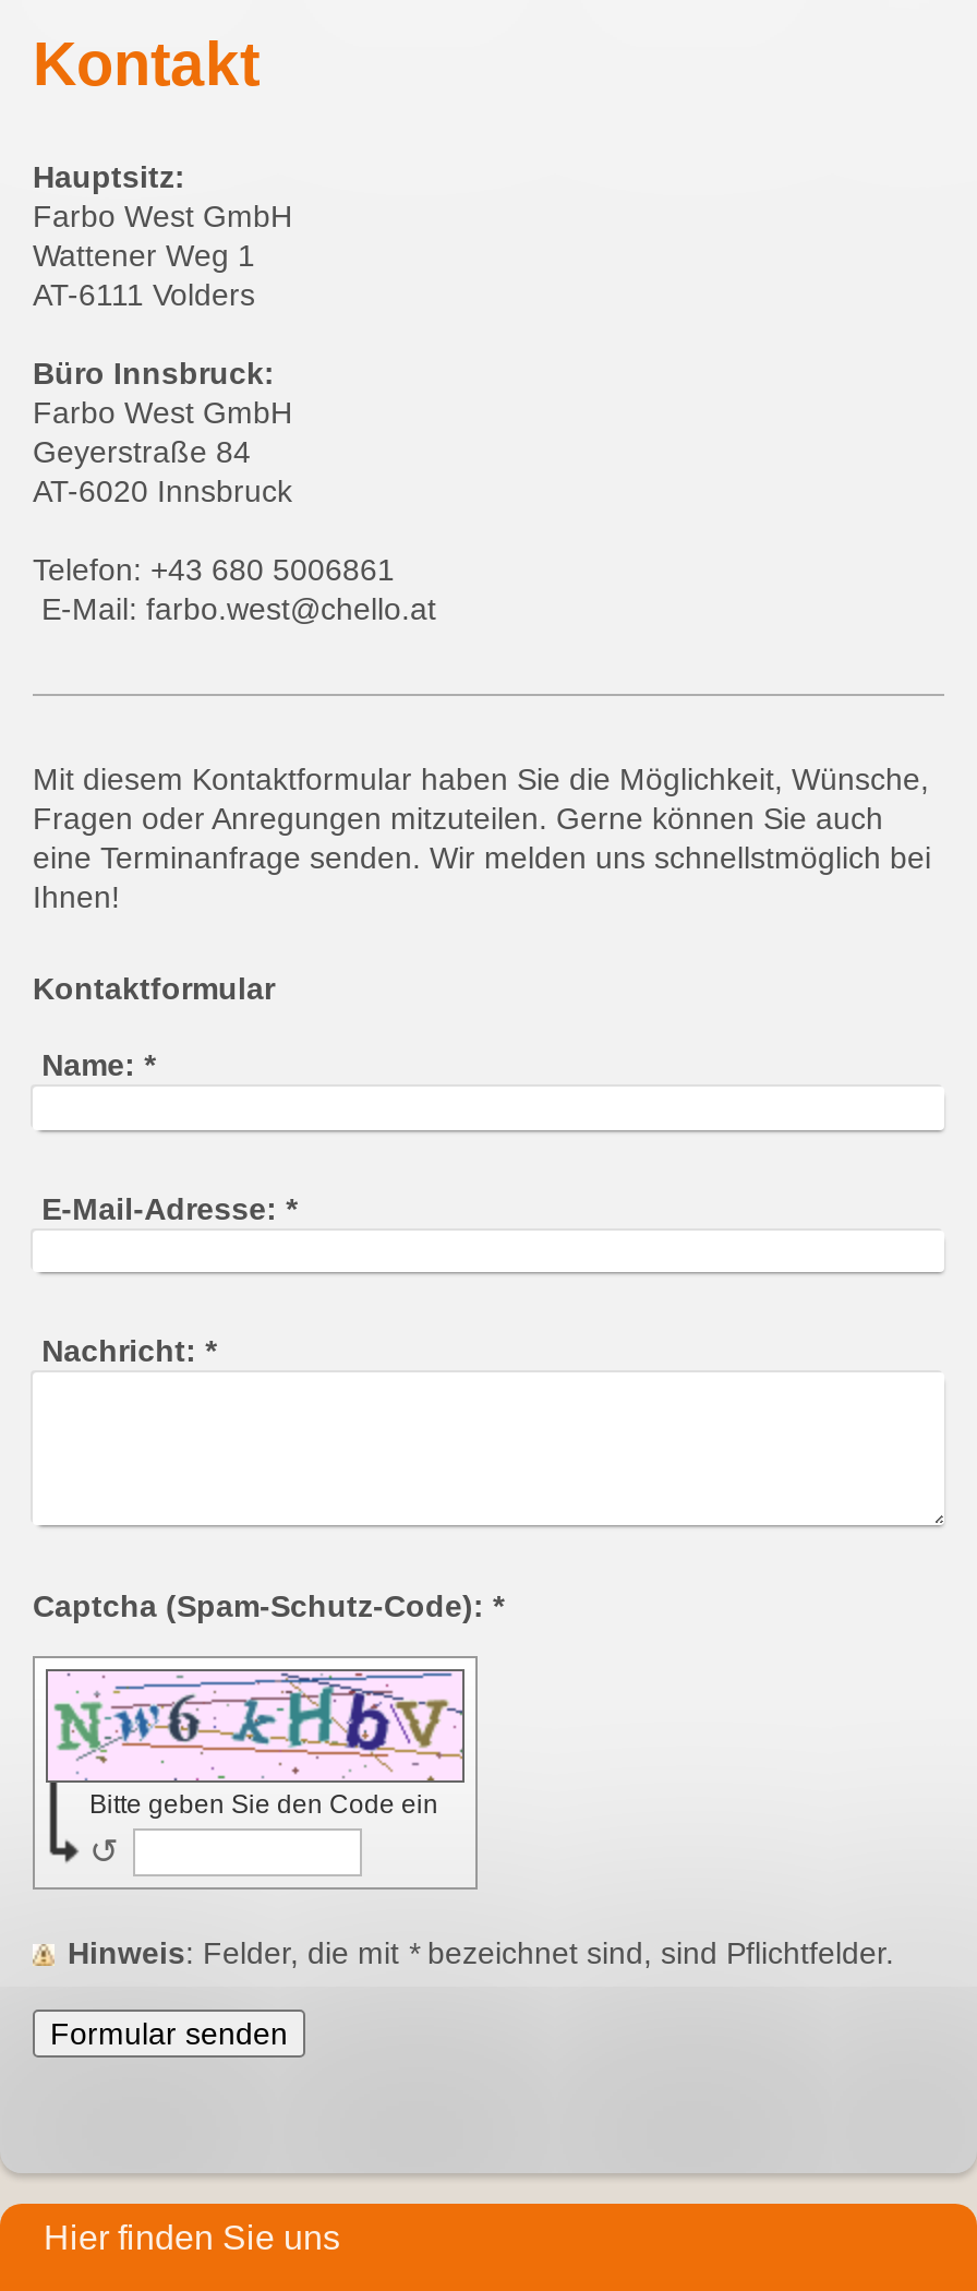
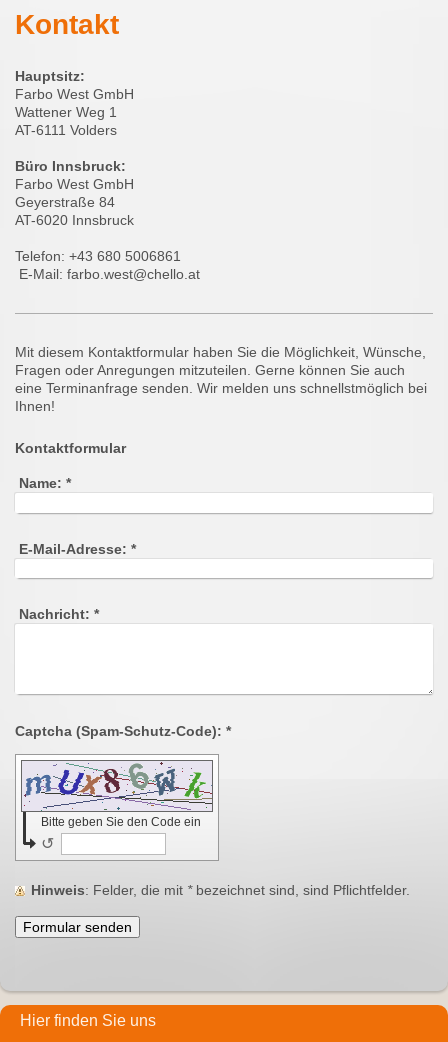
[50,1674,462,1783] [image] -> [24,762,212,810] [image]

